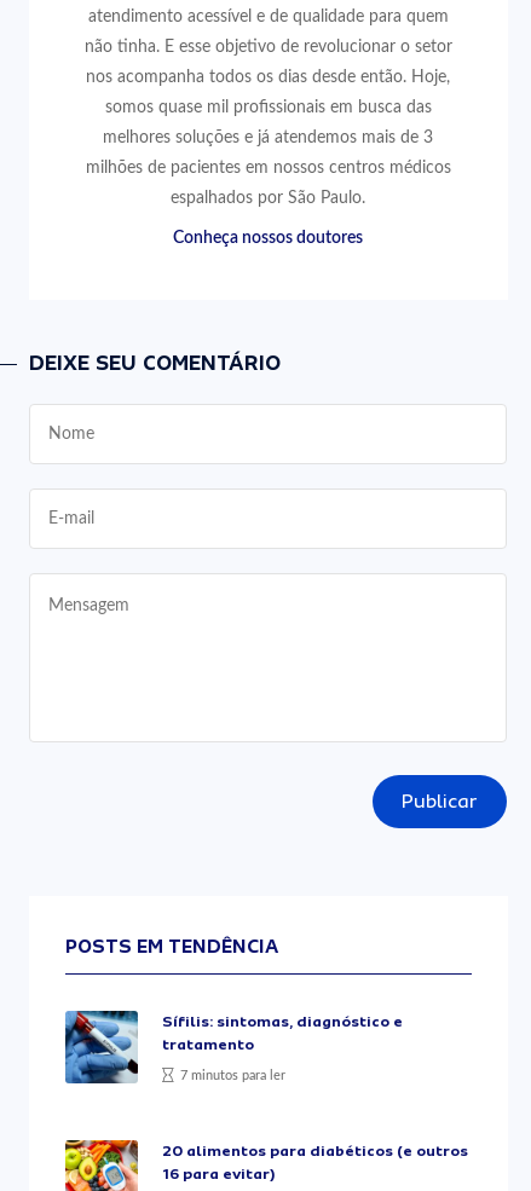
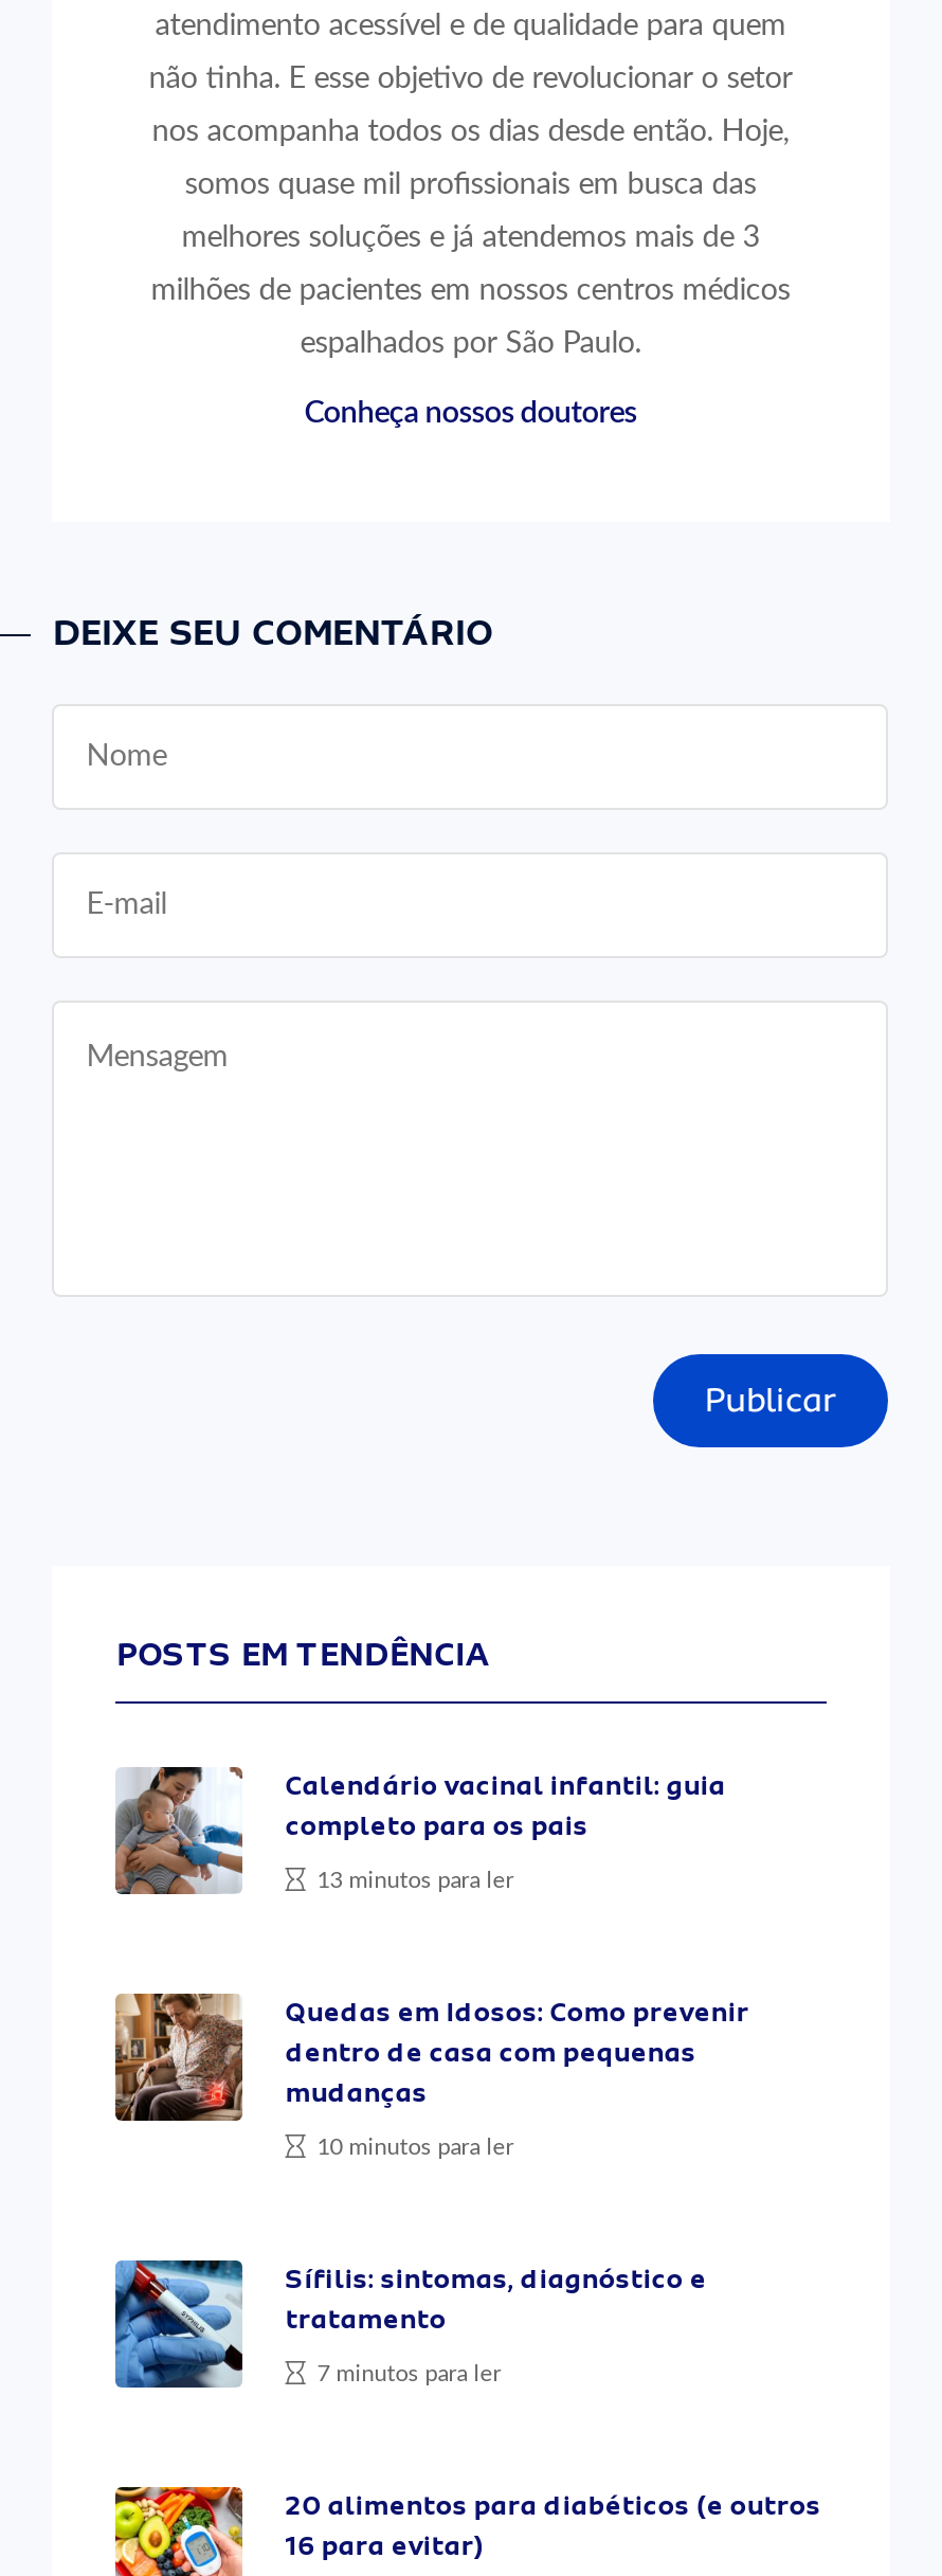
none -> [113,1765,725,1896] [image] | Calendário vacinal infantil: guia | completo para os pais | 13 minutos para ler
none -> [113,1992,749,2159] [image] | Quedas em Idosos: Como prevenir | dentro de casa com pequenas | mudanças | 10 minutos para ler

